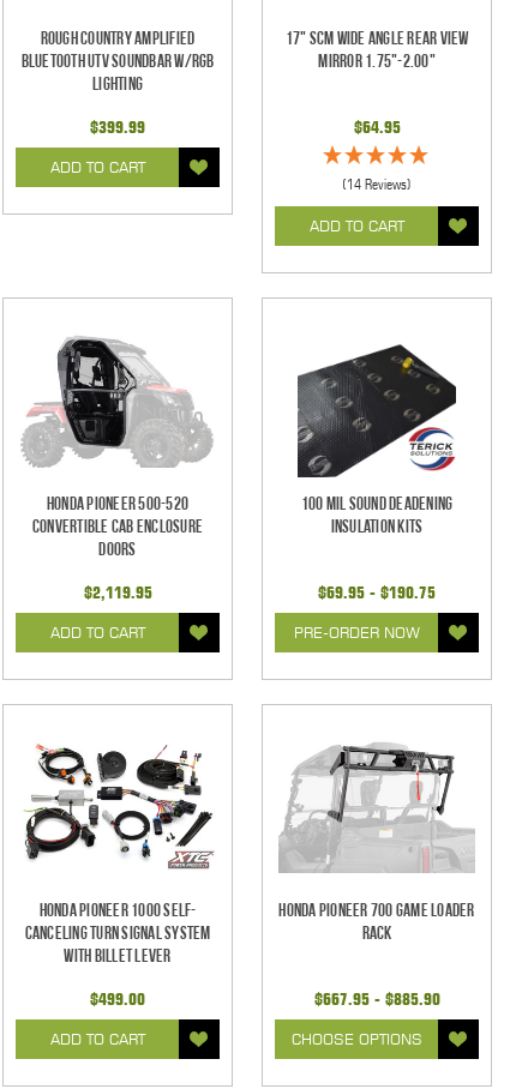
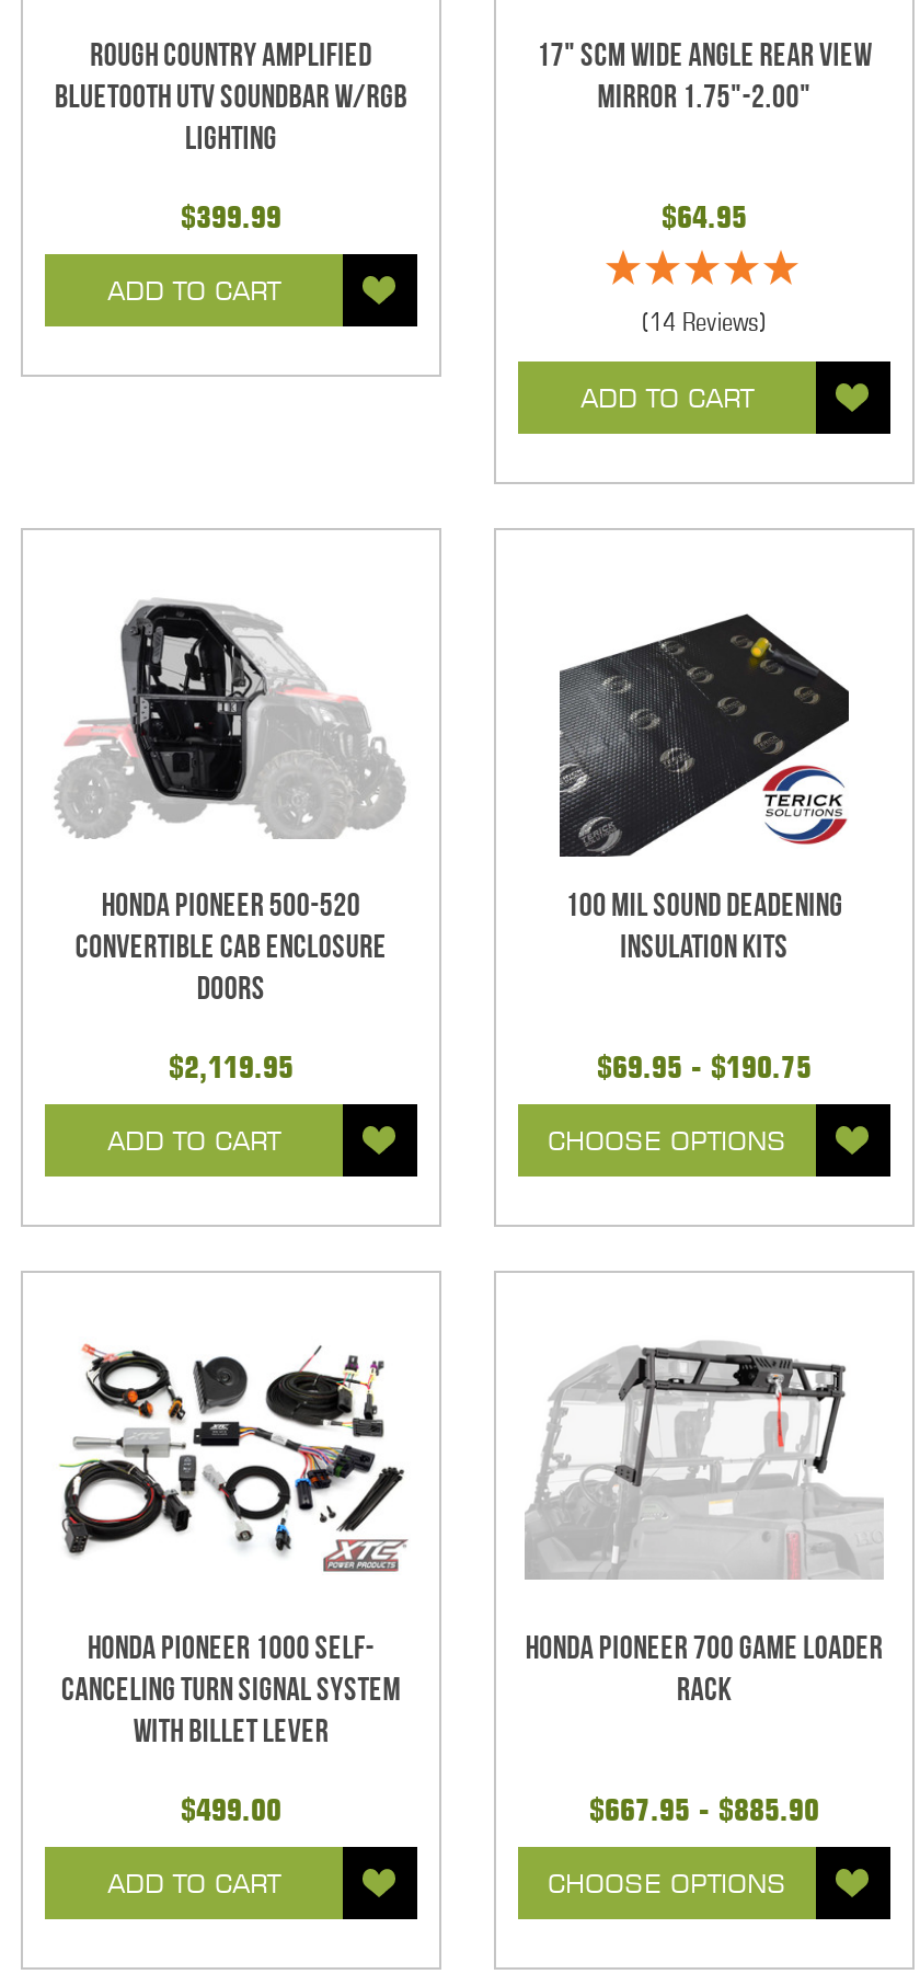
[293,624,419,642] PRE-ORDER NOW -> [548,1124,786,1157] CHOOSE OPTIONS

